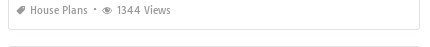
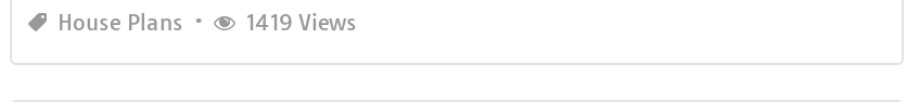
[117,4,171,17] 1344 Views -> [246,9,357,37] 1419 Views

